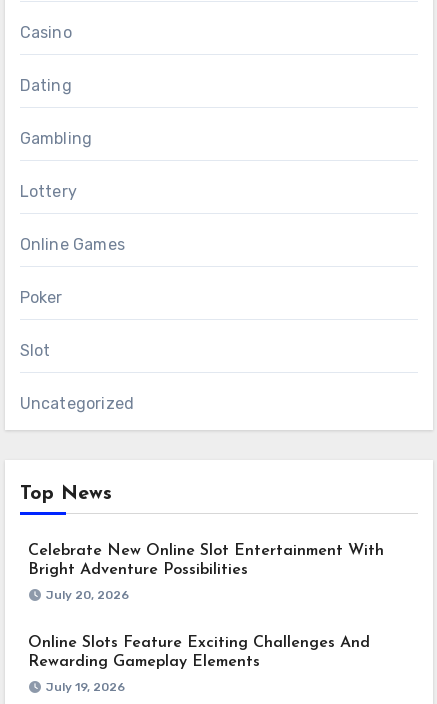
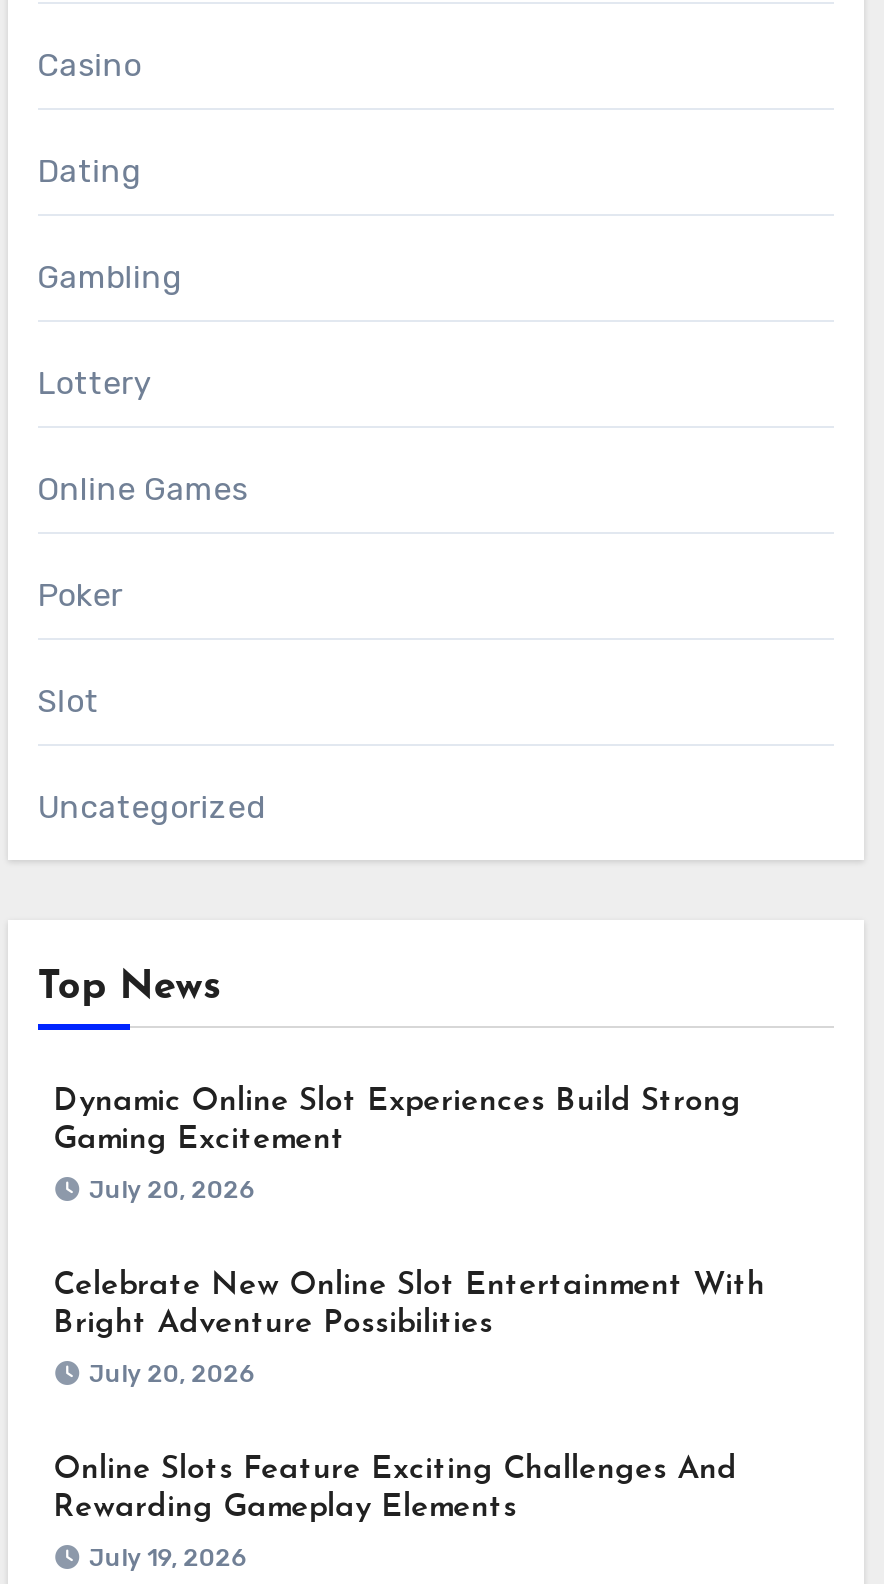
none -> [53,1087,741,1205] Dynamic Online Slot Experiences Build Strong | Gaming Excitement | July 20, 2026

